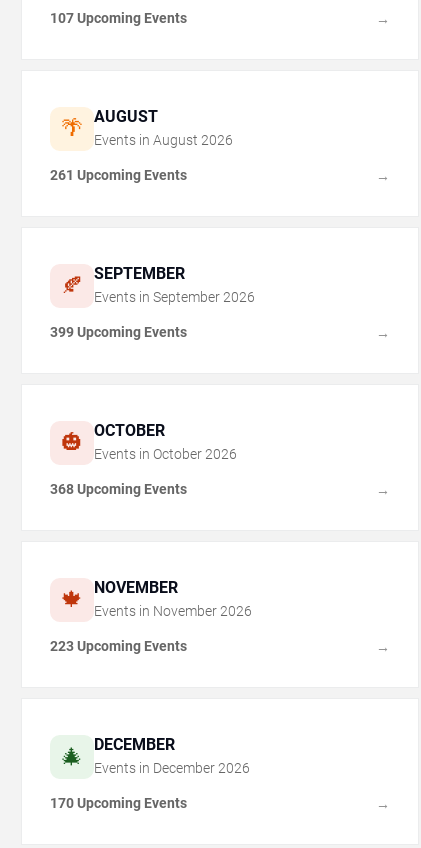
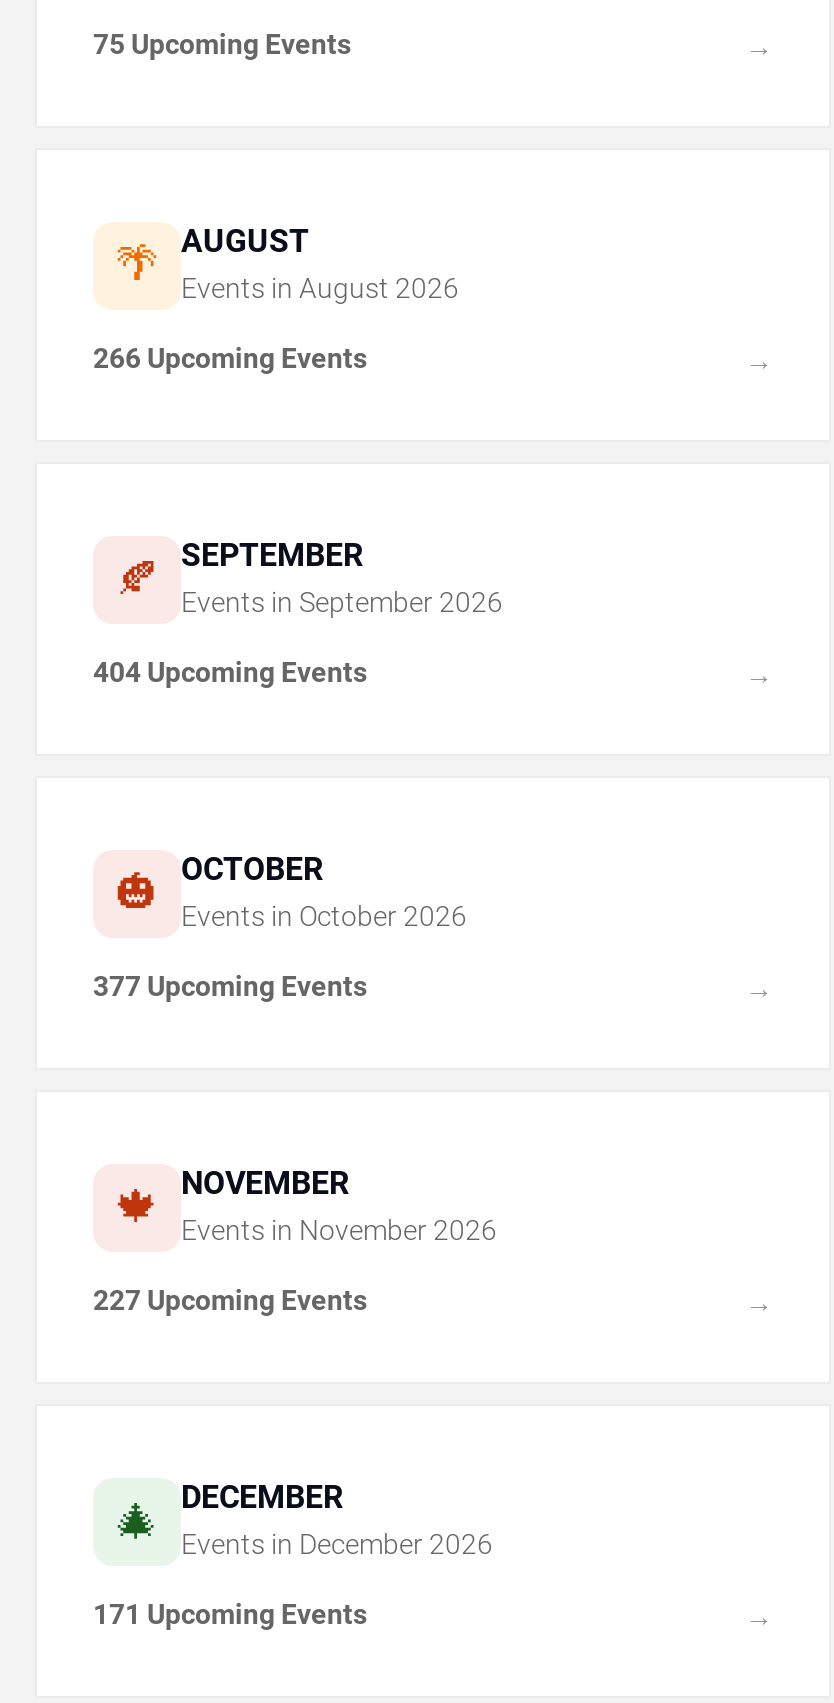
[50,10,187,26] 107 Upcoming Events -> [93,29,351,61] 75 Upcoming Events
[50,167,187,183] 261 Upcoming Events -> [93,343,367,375] 266 Upcoming Events
[50,324,187,340] 399 Upcoming Events -> [93,657,367,689] 404 Upcoming Events
[50,481,187,497] 368 Upcoming Events -> [93,971,367,1003] 377 Upcoming Events
[50,638,187,654] 223 Upcoming Events -> [93,1285,367,1317] 227 Upcoming Events
[50,795,187,811] 170 Upcoming Events -> [93,1599,367,1631] 171 Upcoming Events

